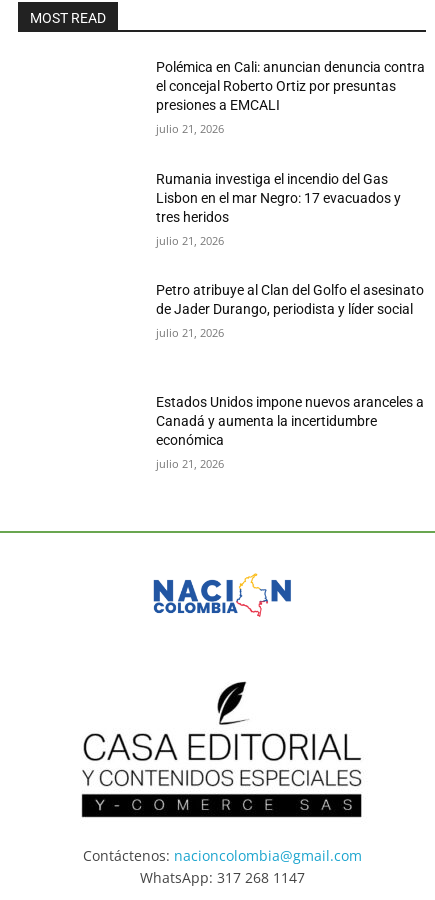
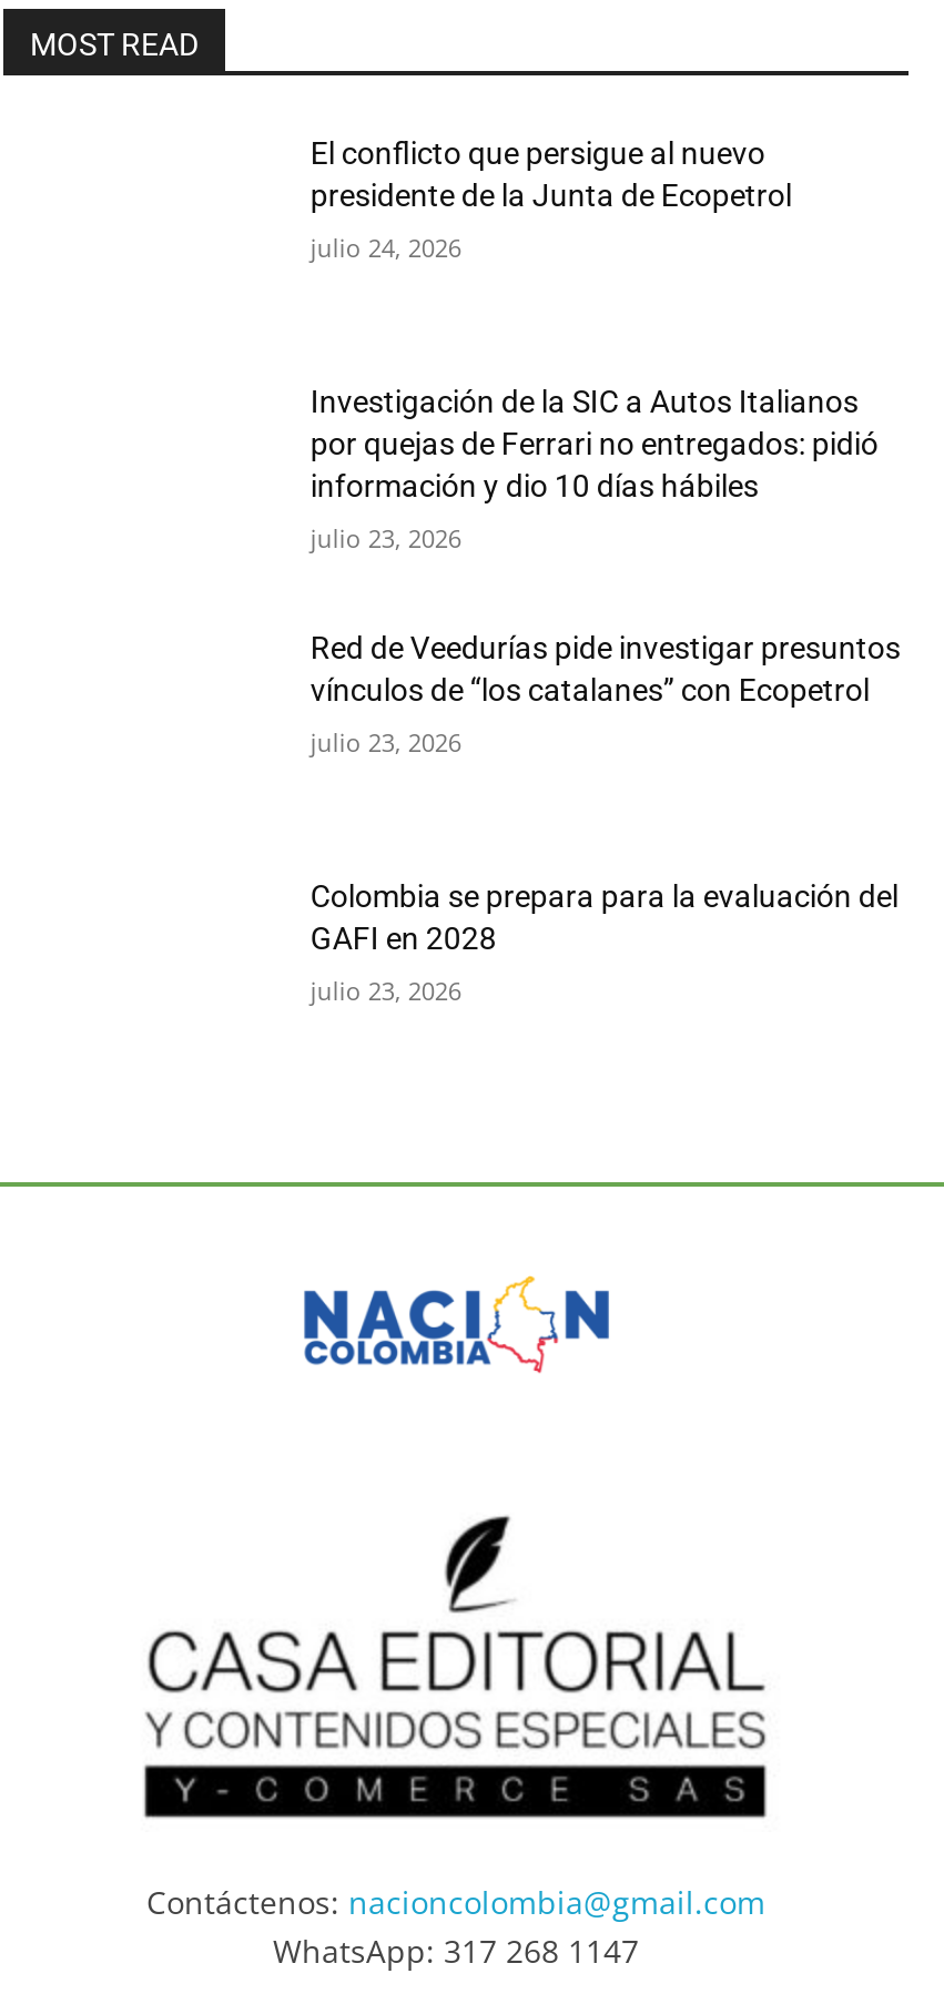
[156,59,425,113] Polémica en Cali: anuncian denuncia contra | el concejal Roberto Ortiz por presuntas | presiones a EMCALI -> [310,135,792,213] El conflicto que persigue al nuevo | presidente de la Junta de Ecopetrol
[156,121,224,136] julio 21, 2026 -> [310,231,461,264] julio 24, 2026
[156,171,401,225] Rumania investiga el incendio del Gas | Lisbon en el mar Negro: 17 evacuados y | tres heridos -> [310,383,878,503] Investigación de la SIC a Autos Italianos | por quejas de Ferrari no entregados: pidió | información y dio 10 días hábiles
[156,233,224,248] julio 21, 2026 -> [310,521,461,554] julio 23, 2026
[156,282,424,317] Petro atribuye al Clan del Golfo el asesinato | de Jader Durango, periodista y líder social -> [310,631,901,708] Red de Veedurías pide investigar presuntos | vínculos de “los catalanes” con Ecopetrol
[156,325,224,340] julio 21, 2026 -> [310,726,461,759] julio 23, 2026
[156,394,424,448] Estados Unidos impone nuevos aranceles a | Canadá y aumenta la incertidumbre | económica -> [310,878,898,956] Colombia se prepara para la evaluación del | GAFI en 2028
[156,456,224,471] julio 21, 2026 -> [310,974,461,1007] julio 23, 2026

